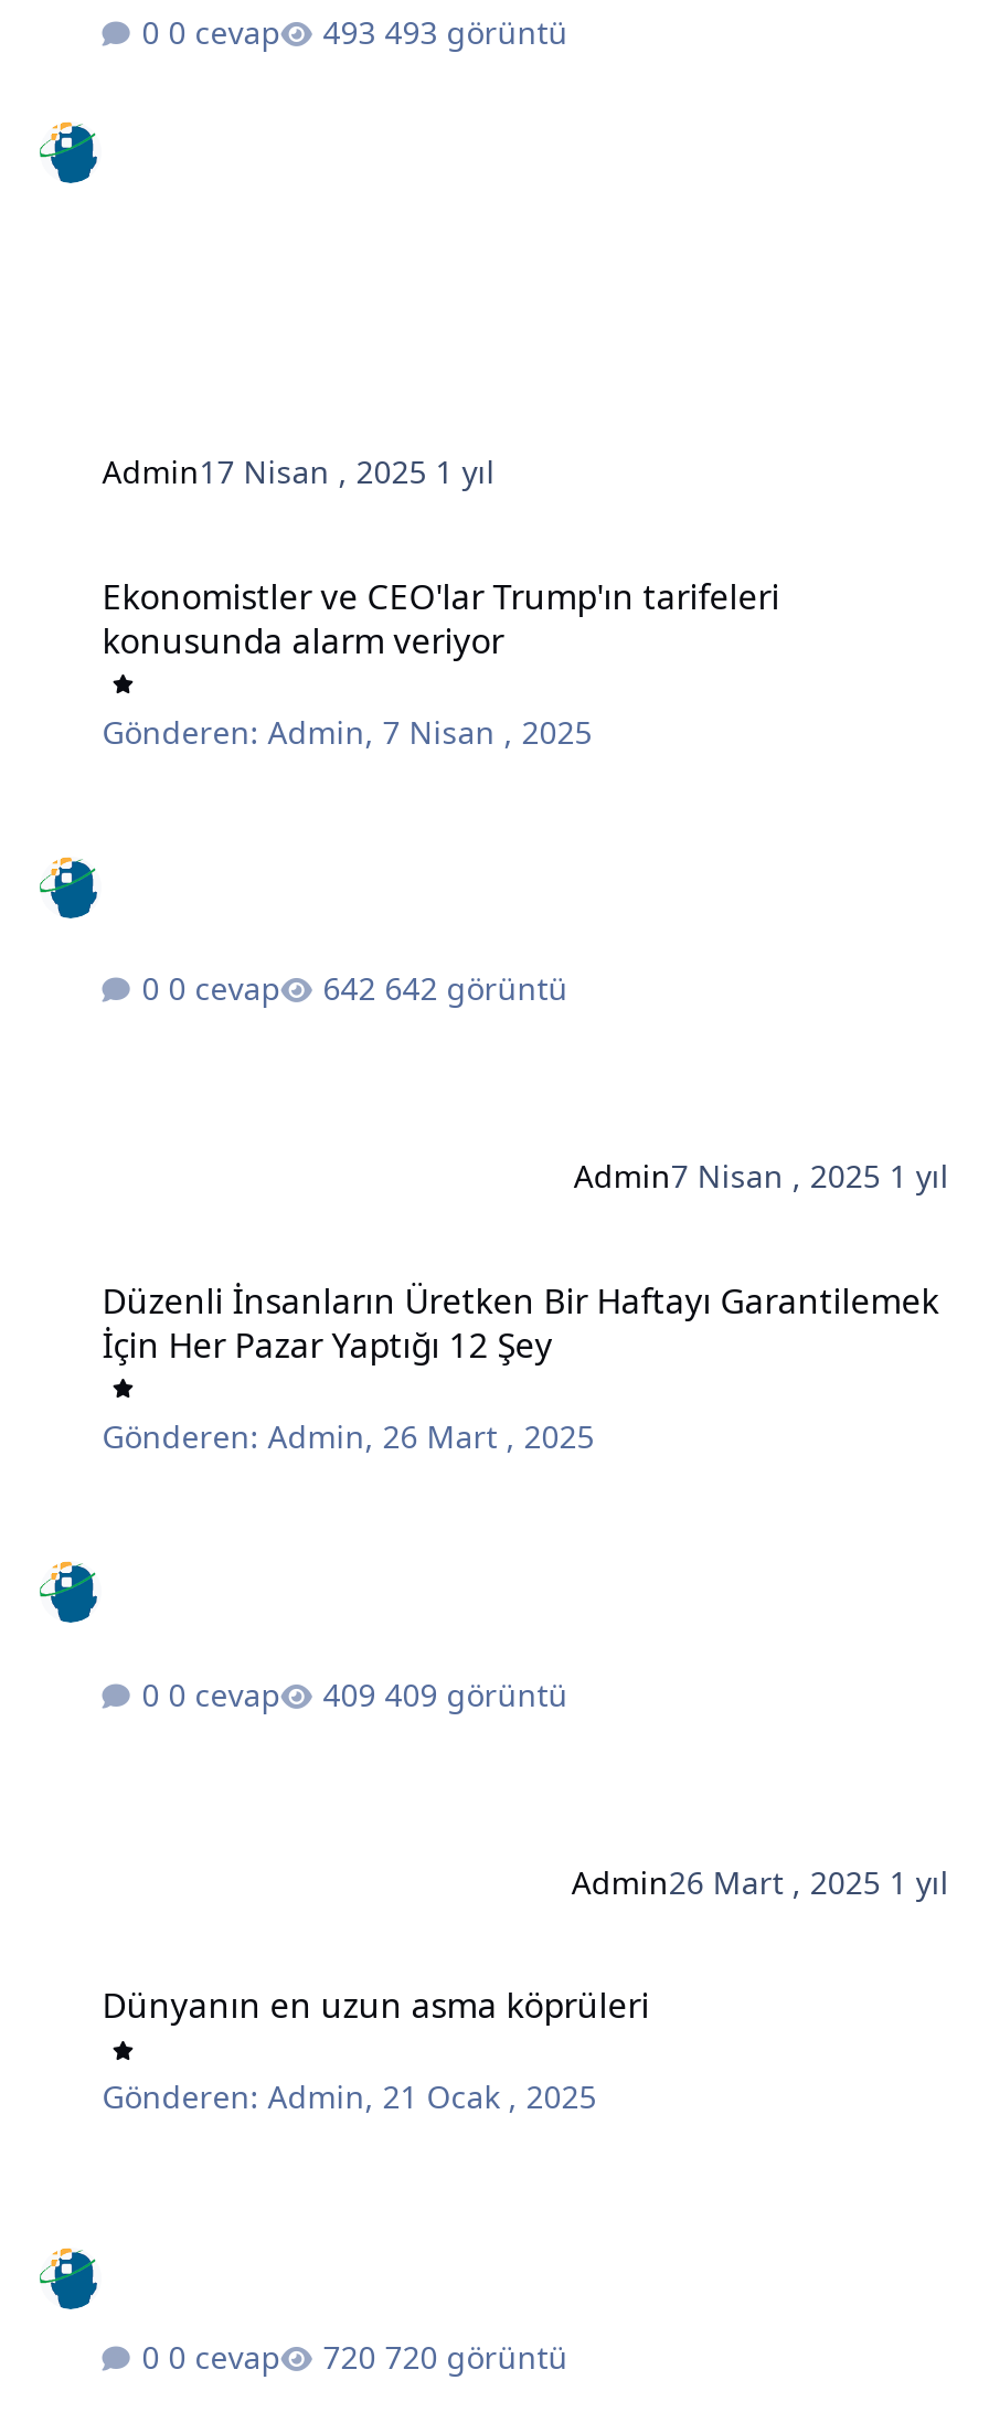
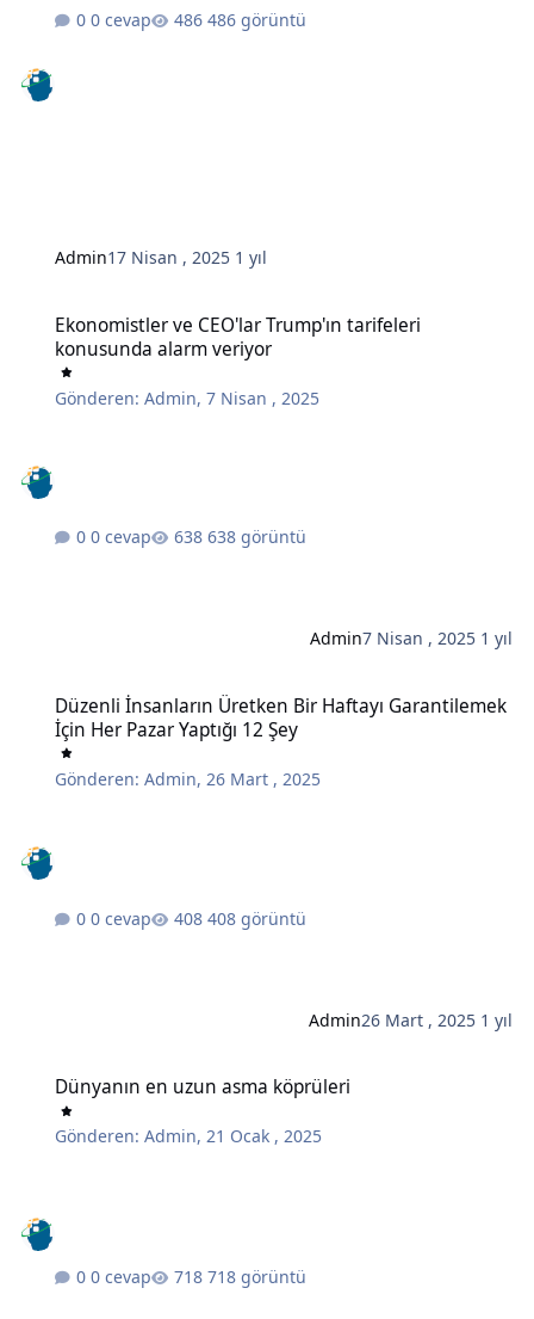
[385,12,568,54] 493 görüntü -> [208,9,307,32] 486 görüntü
[385,967,568,1009] 642 görüntü -> [208,525,307,548] 638 görüntü
[385,1673,568,1715] 409 görüntü -> [208,907,307,929] 408 görüntü
[385,2336,568,2378] 720 görüntü -> [208,1265,307,1288] 718 görüntü

